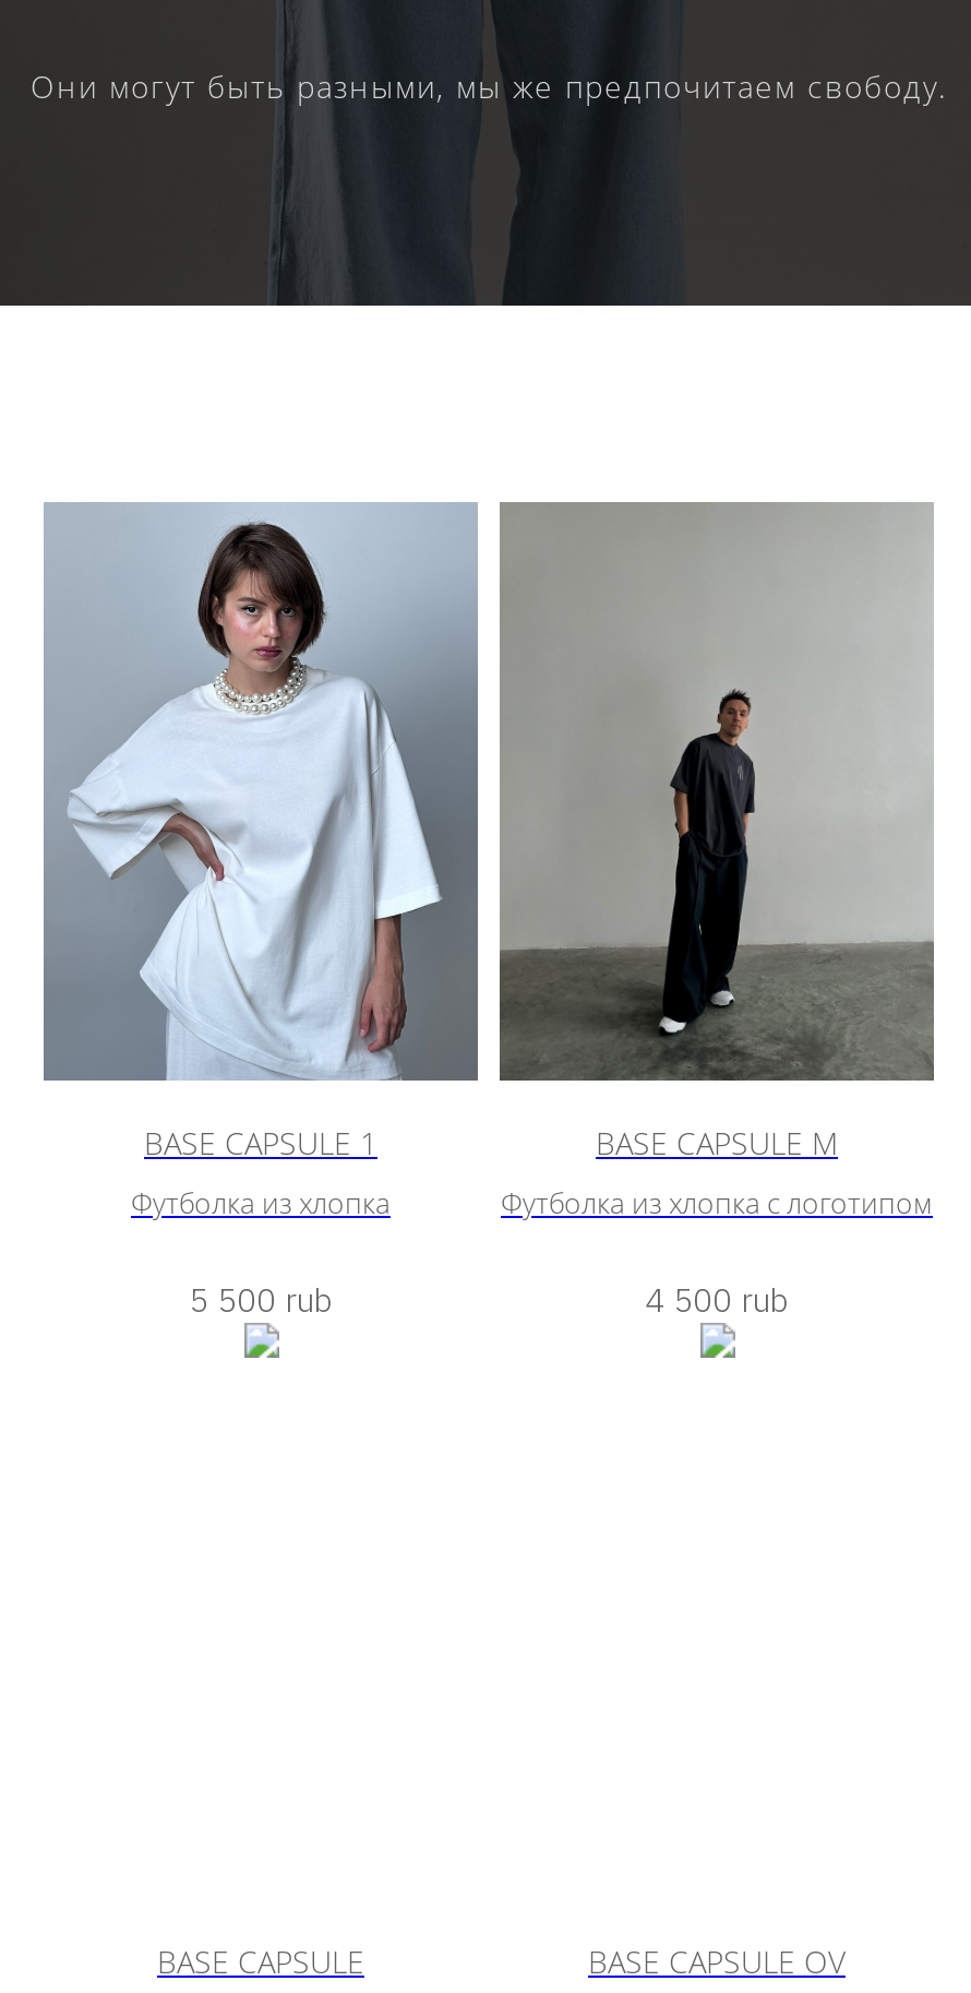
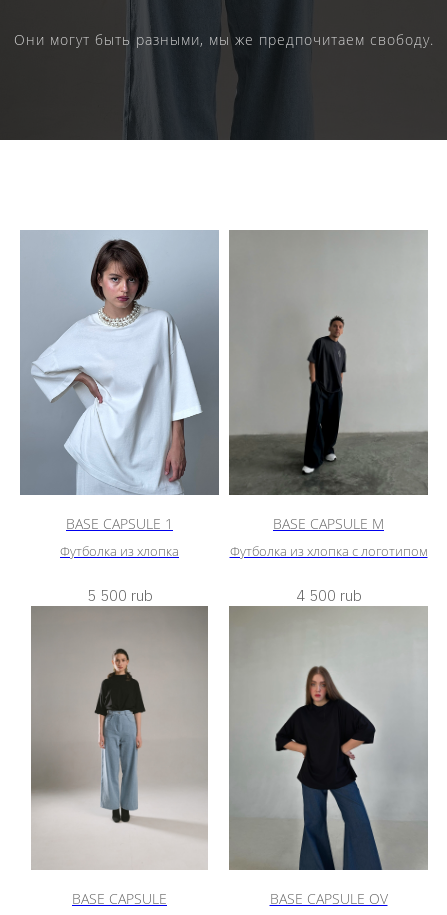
none -> [30,605,209,870] [image]
none -> [228,605,429,871] [image]

